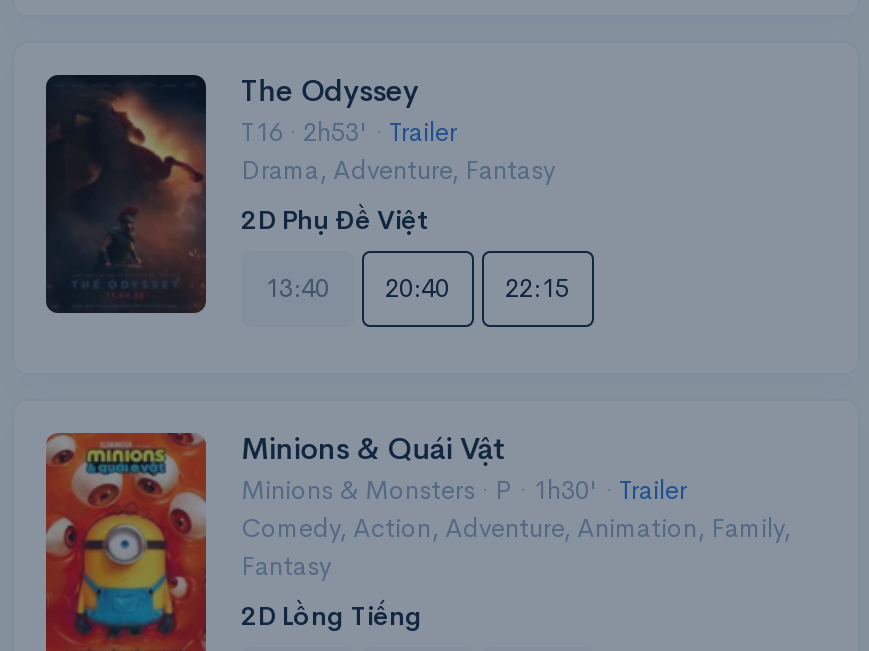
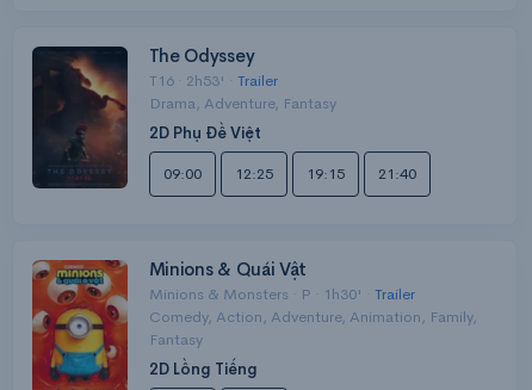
[265,271,569,305] 13:40 | 20:40 | 22:15 -> [163,164,416,184] 09:00 | 12:25 | 19:15 | 21:40

